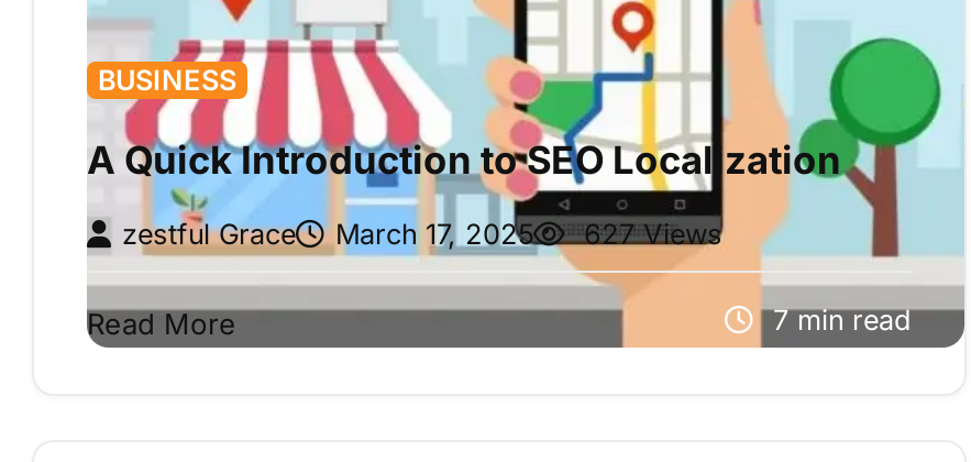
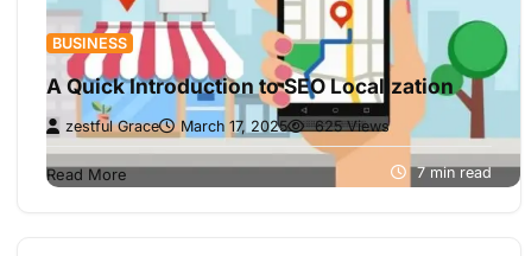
[575,218,722,251] 627 Views -> [310,118,390,135] 625 Views

